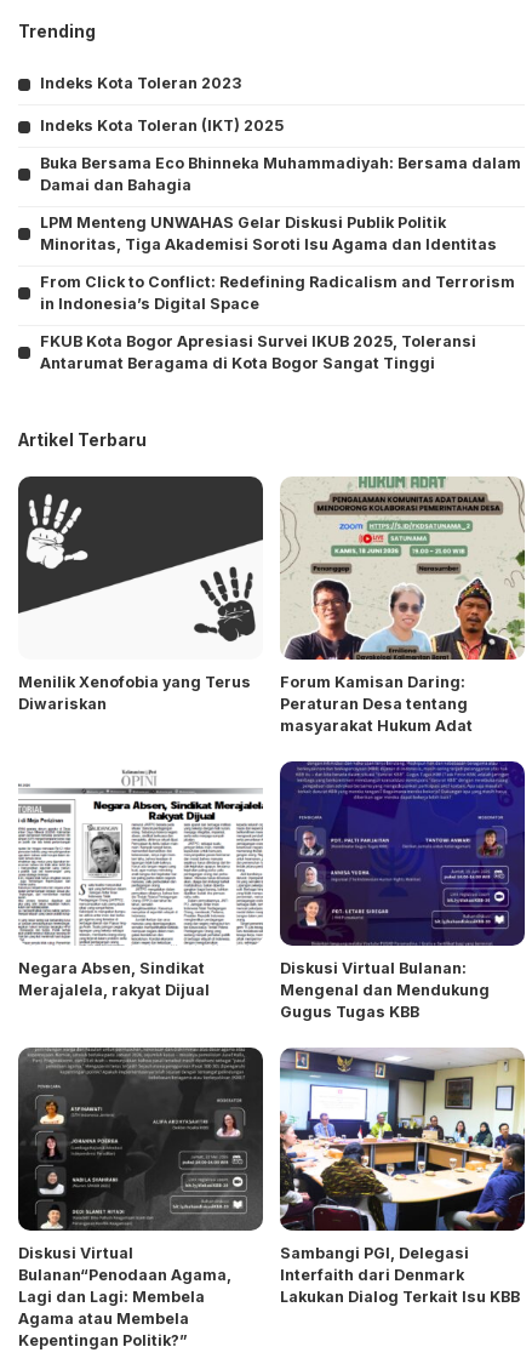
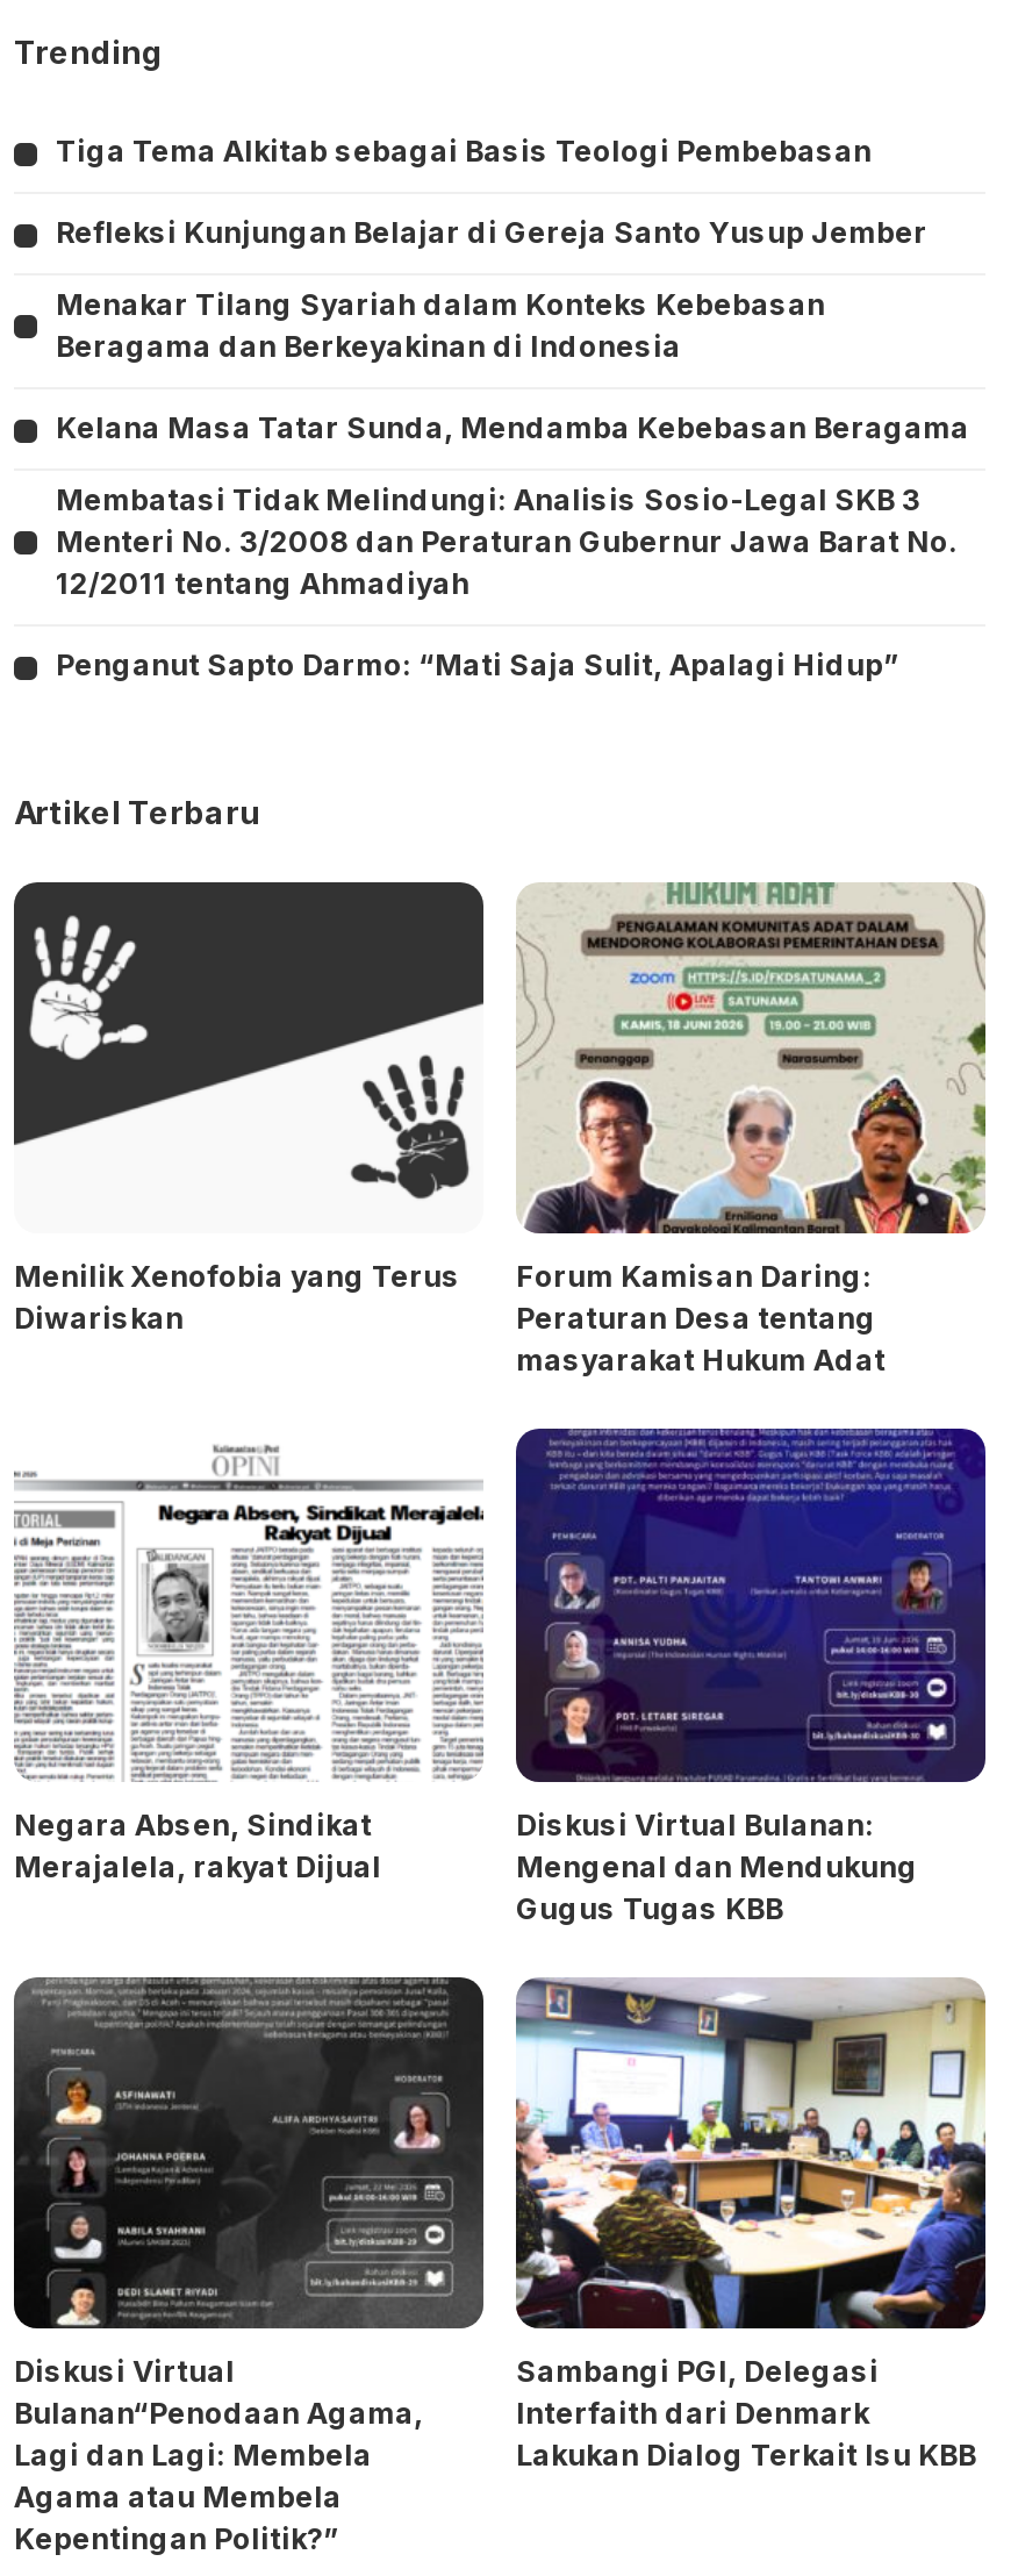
[40,74,241,92] Indeks Kota Toleran 2023 -> [56,134,872,169] Tiga Tema Alkitab sebagai Basis Teologi Pembebasan
[40,116,284,135] Indeks Kota Toleran (IKT) 2025 -> [56,215,927,250] Refleksi Kunjungan Belajar di Gereja Santo Yusup Jember
[40,153,521,193] Buka Bersama Eco Bhinneka Muhammadiyah: Bersama dalam | Damai dan Bahagia -> [56,286,825,363] Menakar Tilang Syariah dalam Konteks Kebebasan | Beragama dan Berkeyakinan di Indonesia
[40,213,497,253] LPM Menteng UNWAHAS Gelar Diskusi Publik Politik | Minoritas, Tiga Akademisi Soroti Isu Agama dan Identitas -> [56,410,969,445] Kelana Masa Tatar Sunda, Mendamba Kebebasan Beragama
[40,272,515,312] From Click to Conflict: Redefining Radicalism and Terrorism | in Indonesia’s Digital Space -> [56,481,958,600] Membatasi Tidak Melindungi: Analisis Sosio-Legal SKB 3 | Menteri No. 3/2008 dan Peraturan Gubernur Jawa Barat No. | 12/2011 tentang Ahmadiyah
[40,332,476,372] FKUB Kota Bogor Apresiasi Survei IKUB 2025, Toleransi | Antarumat Beragama di Kota Bogor Sangat Tinggi -> [56,647,899,682] Penganut Sapto Darmo: “Mati Saja Sulit, Apalagi Hidup”

